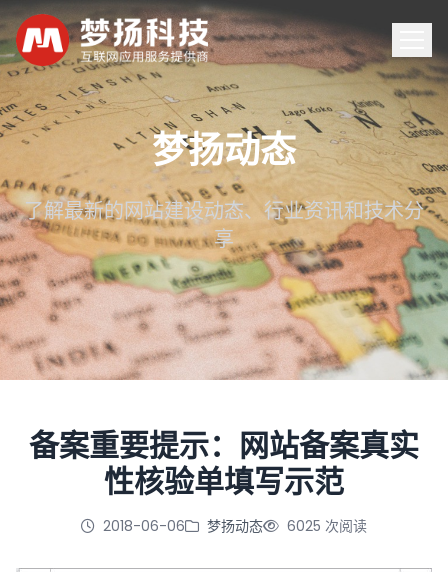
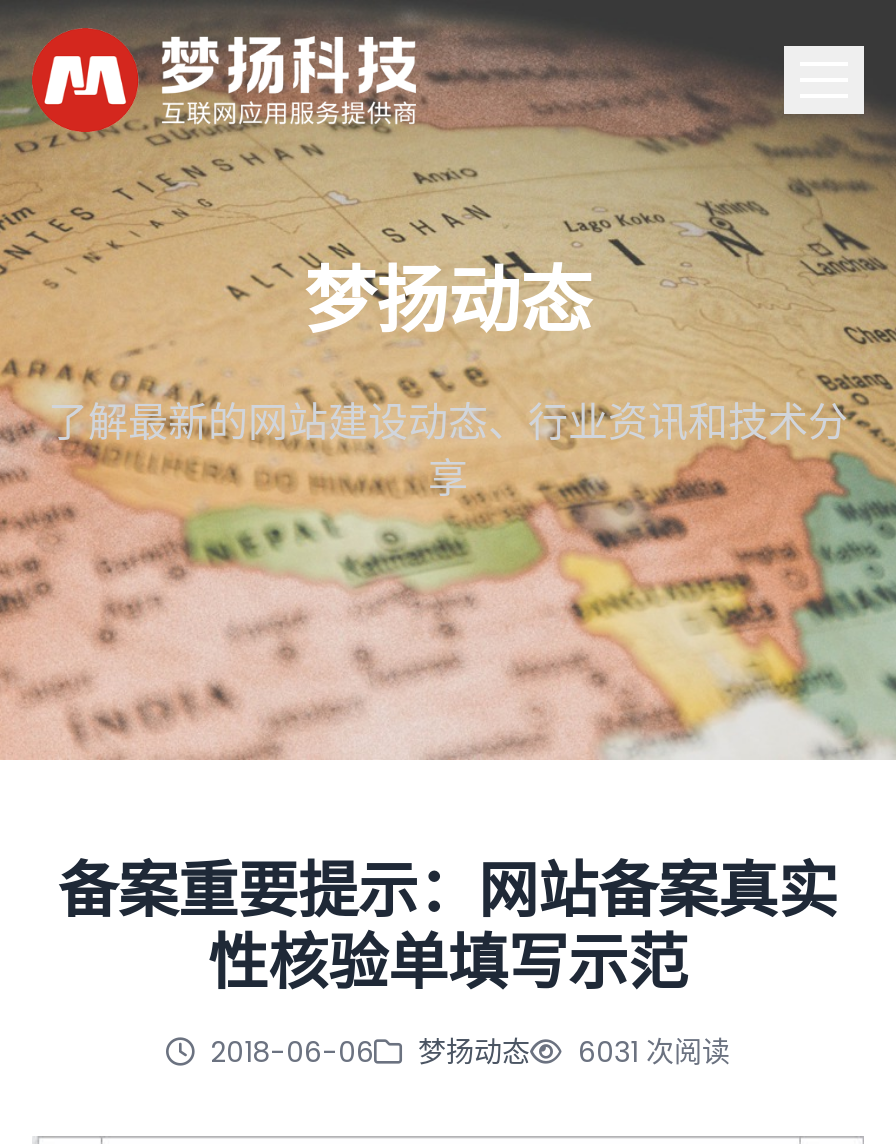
[103,516,367,536] 2018-06-06 梦扬动态 6025 次阅读 -> [210,1032,730,1072] 2018-06-06 梦扬动态 6031 次阅读

